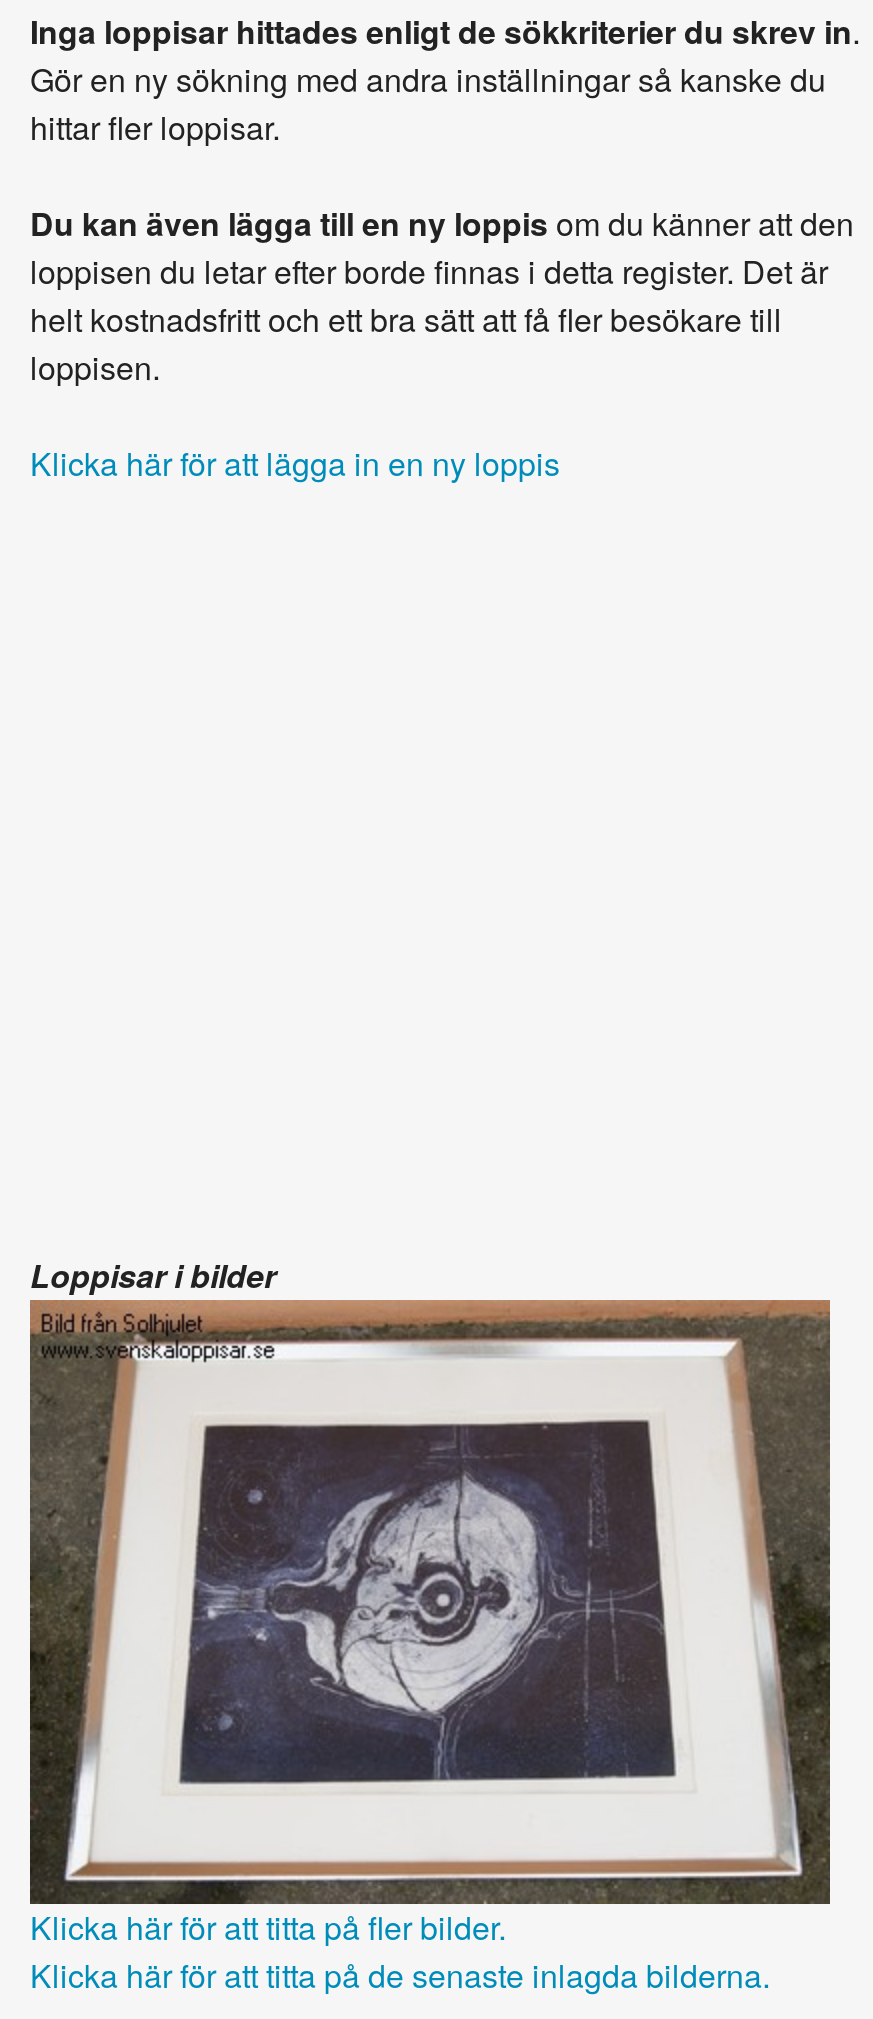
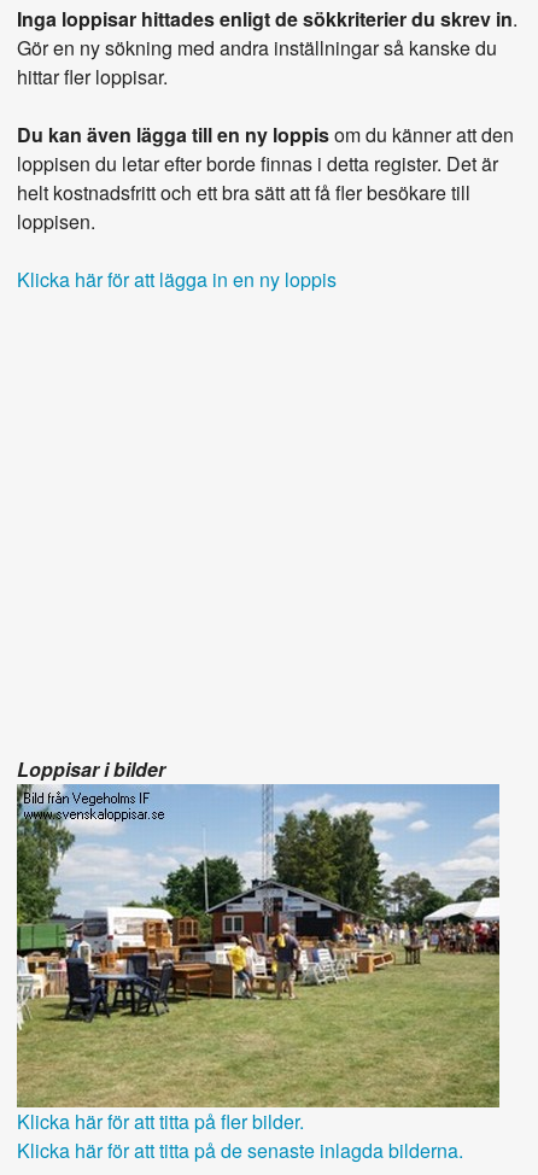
[28,1298,832,1906] [image] -> [16,783,501,1107] [image]

